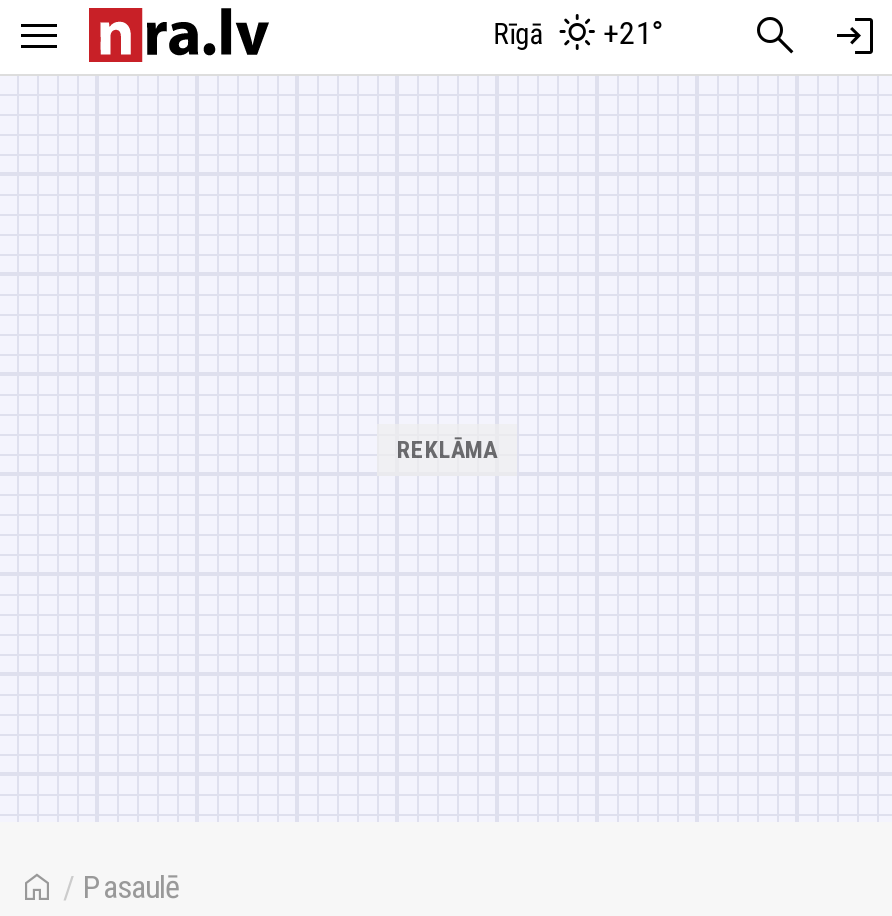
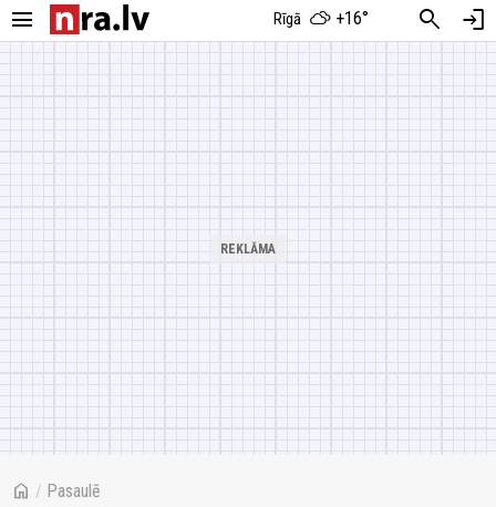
[493,14,663,52] Rīgā +21° -> [273,8,368,29] Rīgā +16°

